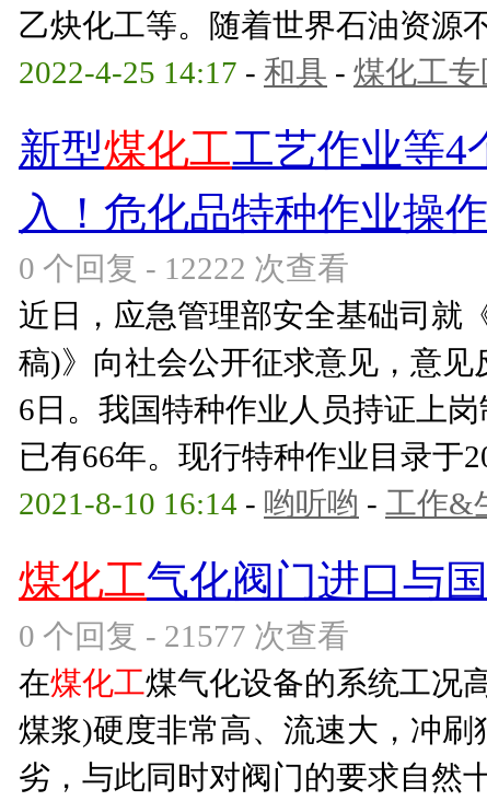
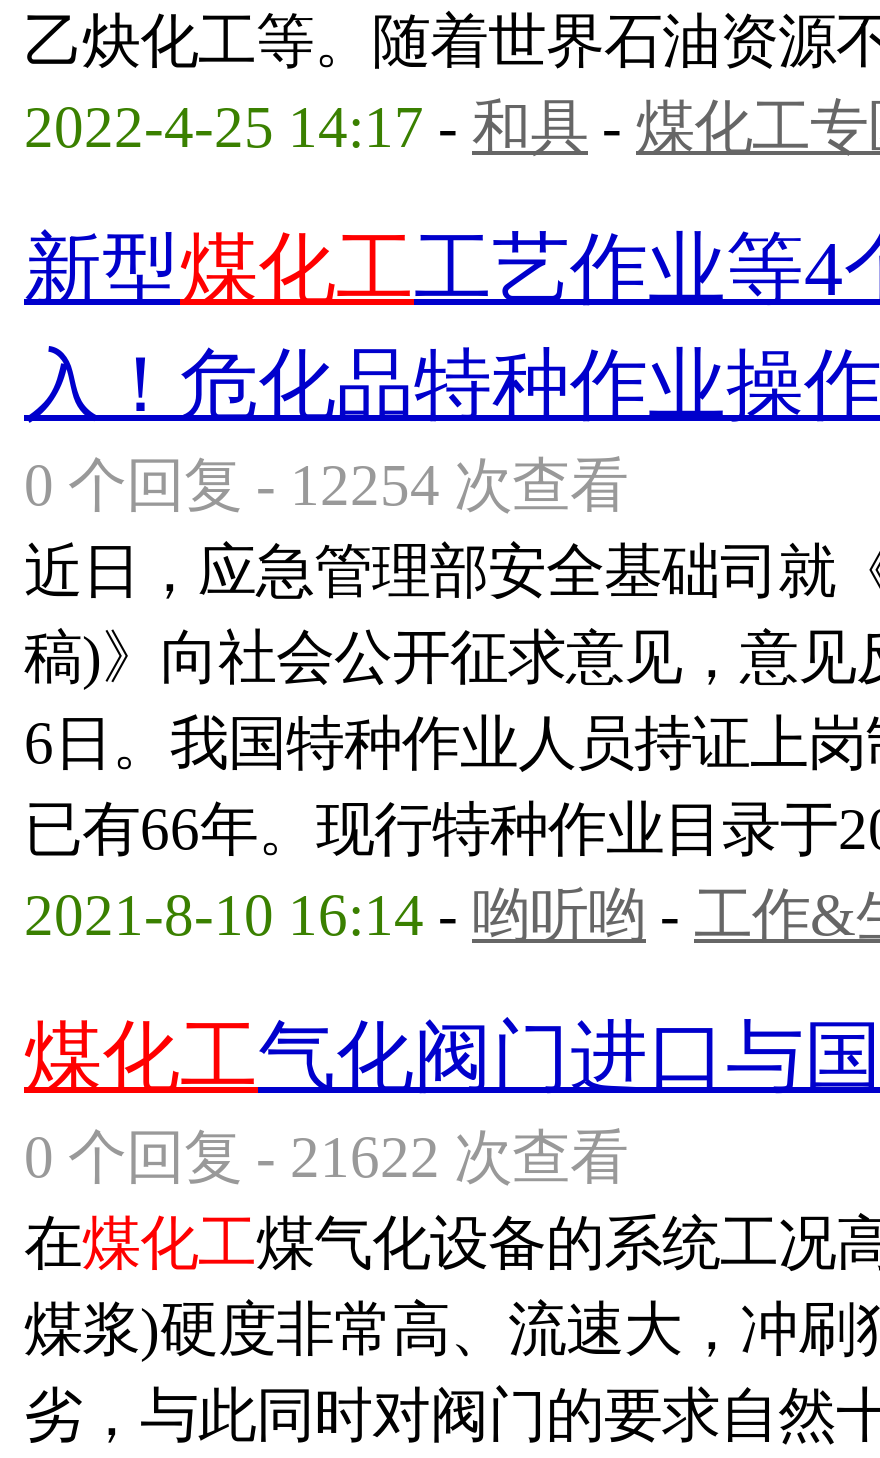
[19,251,349,286] 0 个回复 - 12222 次查看 -> [24,453,628,517] 0 个回复 - 12254 次查看
[19,618,349,653] 0 个回复 - 21577 次查看 -> [24,1125,628,1189] 0 个回复 - 21622 次查看

